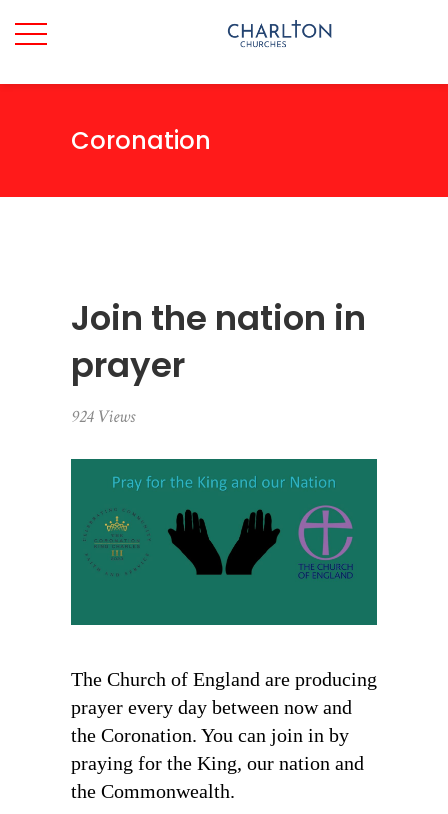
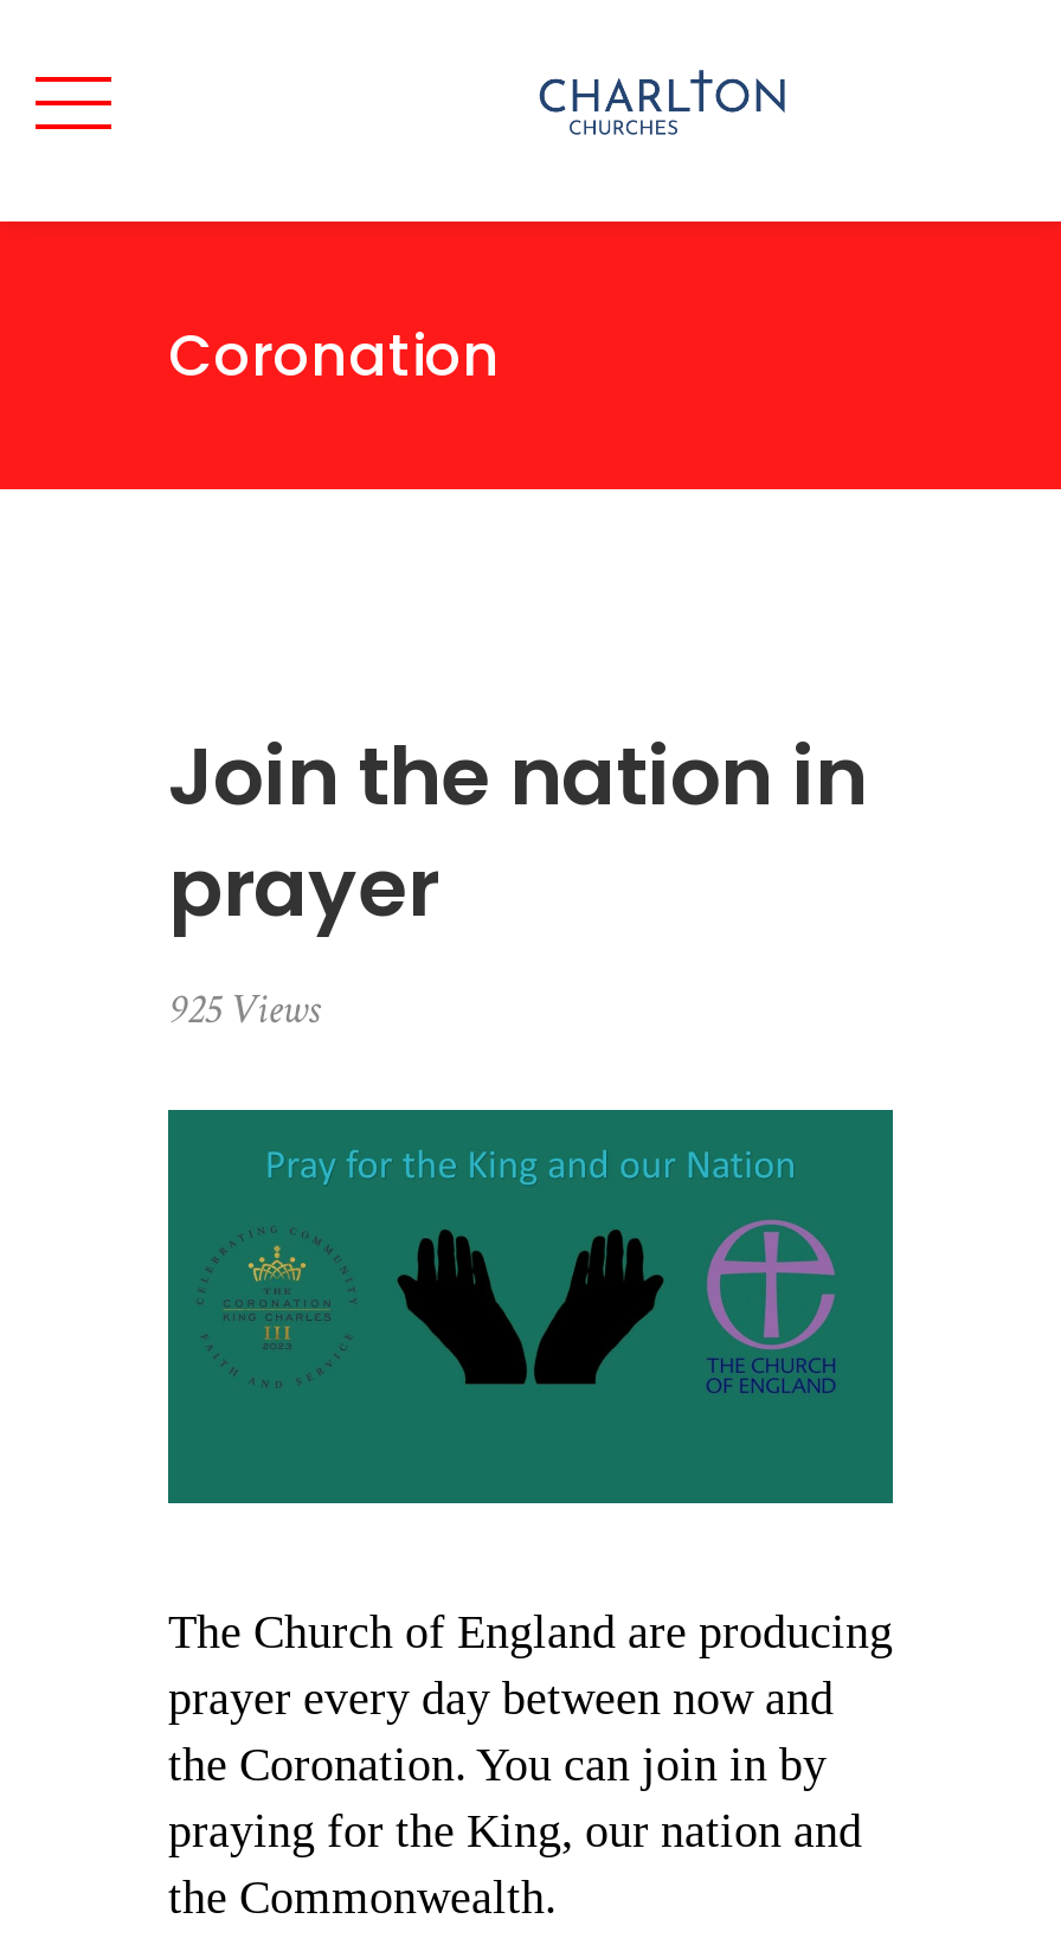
[71,405,135,428] 924 Views -> [168,982,320,1037] 925 Views

